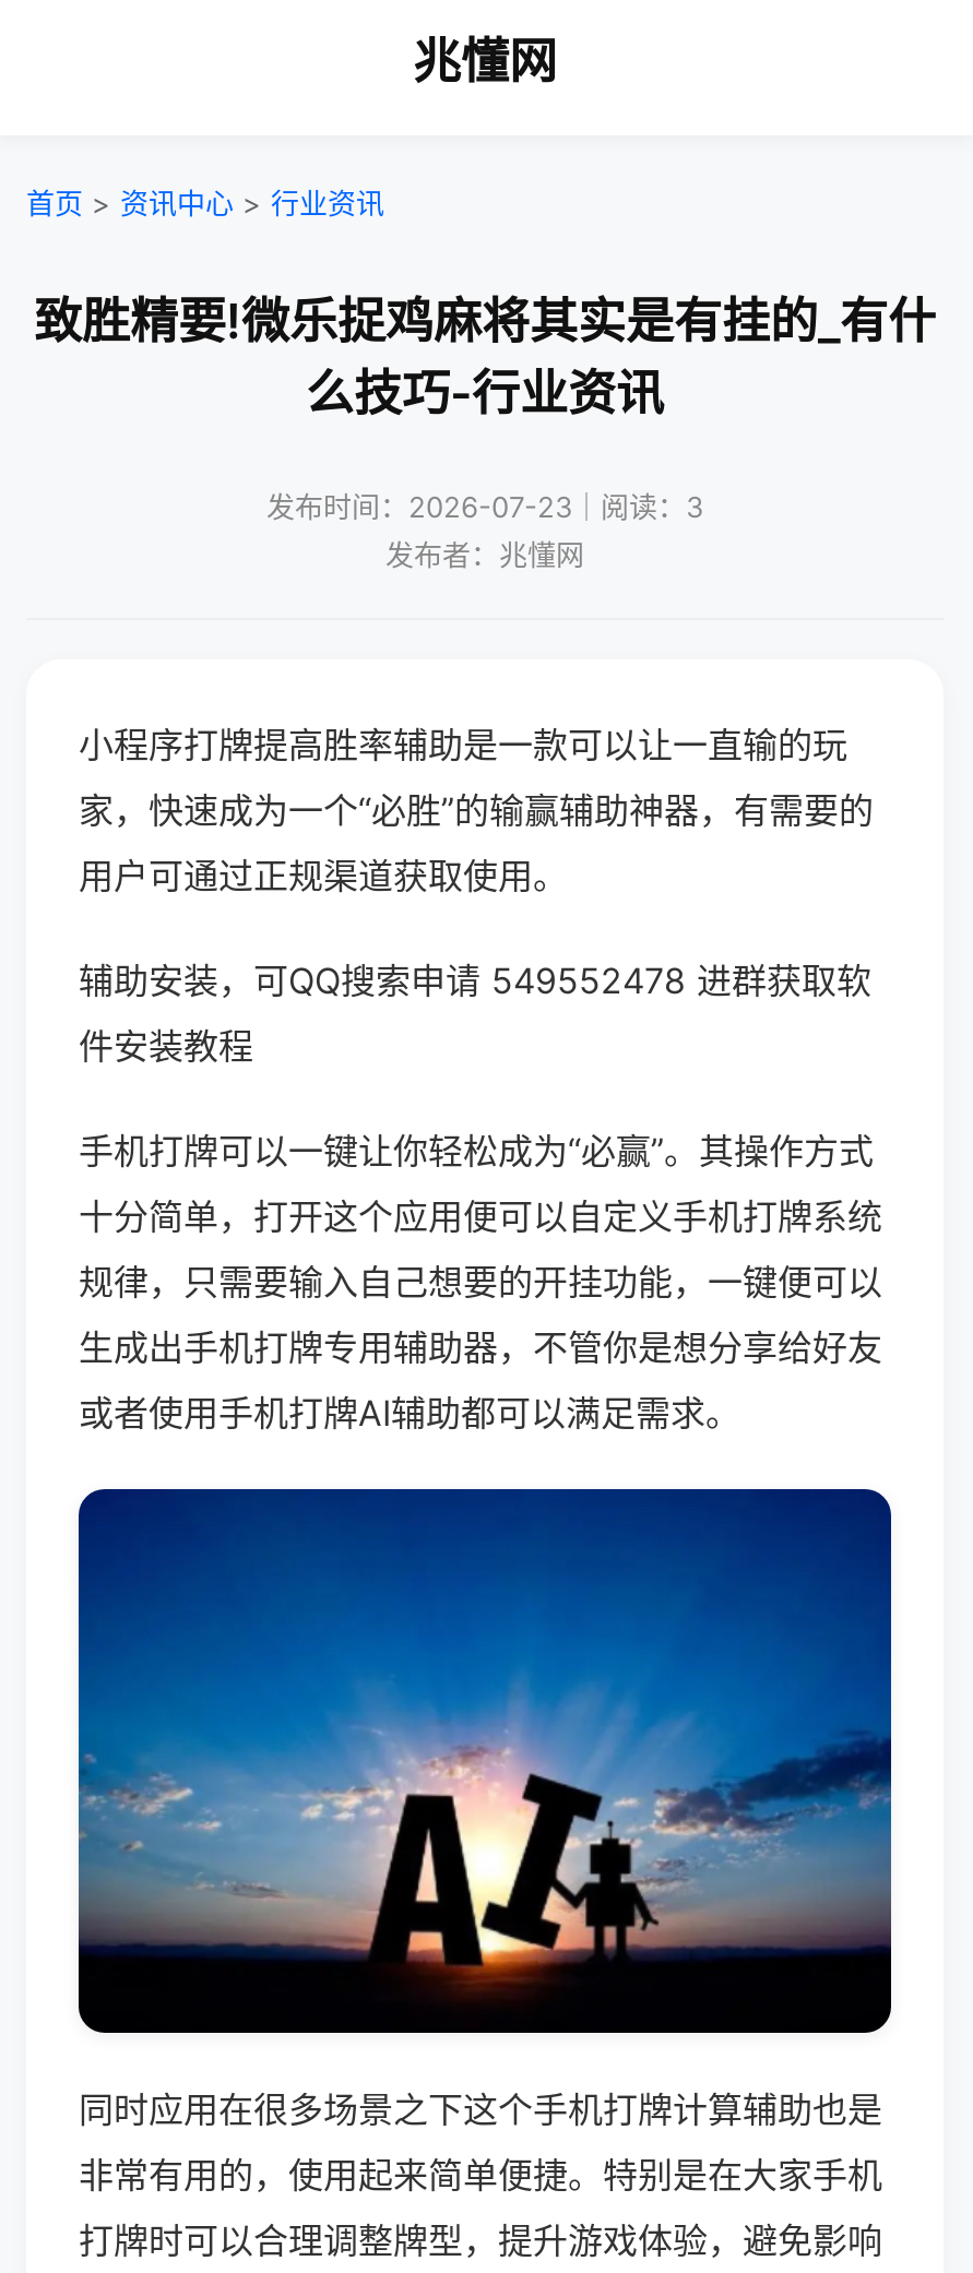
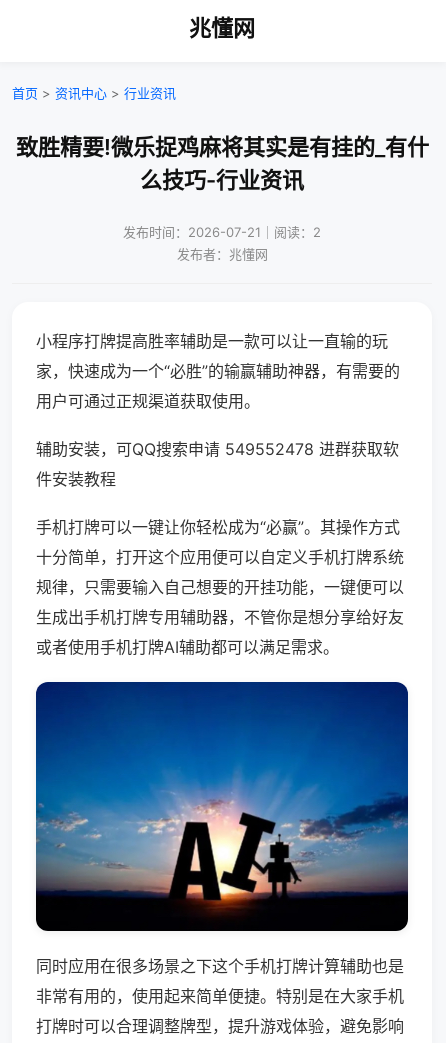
[266,489,703,524] 发布时间：2026-07-23｜阅读：3 -> [123,224,321,240] 发布时间：2026-07-21｜阅读：2

